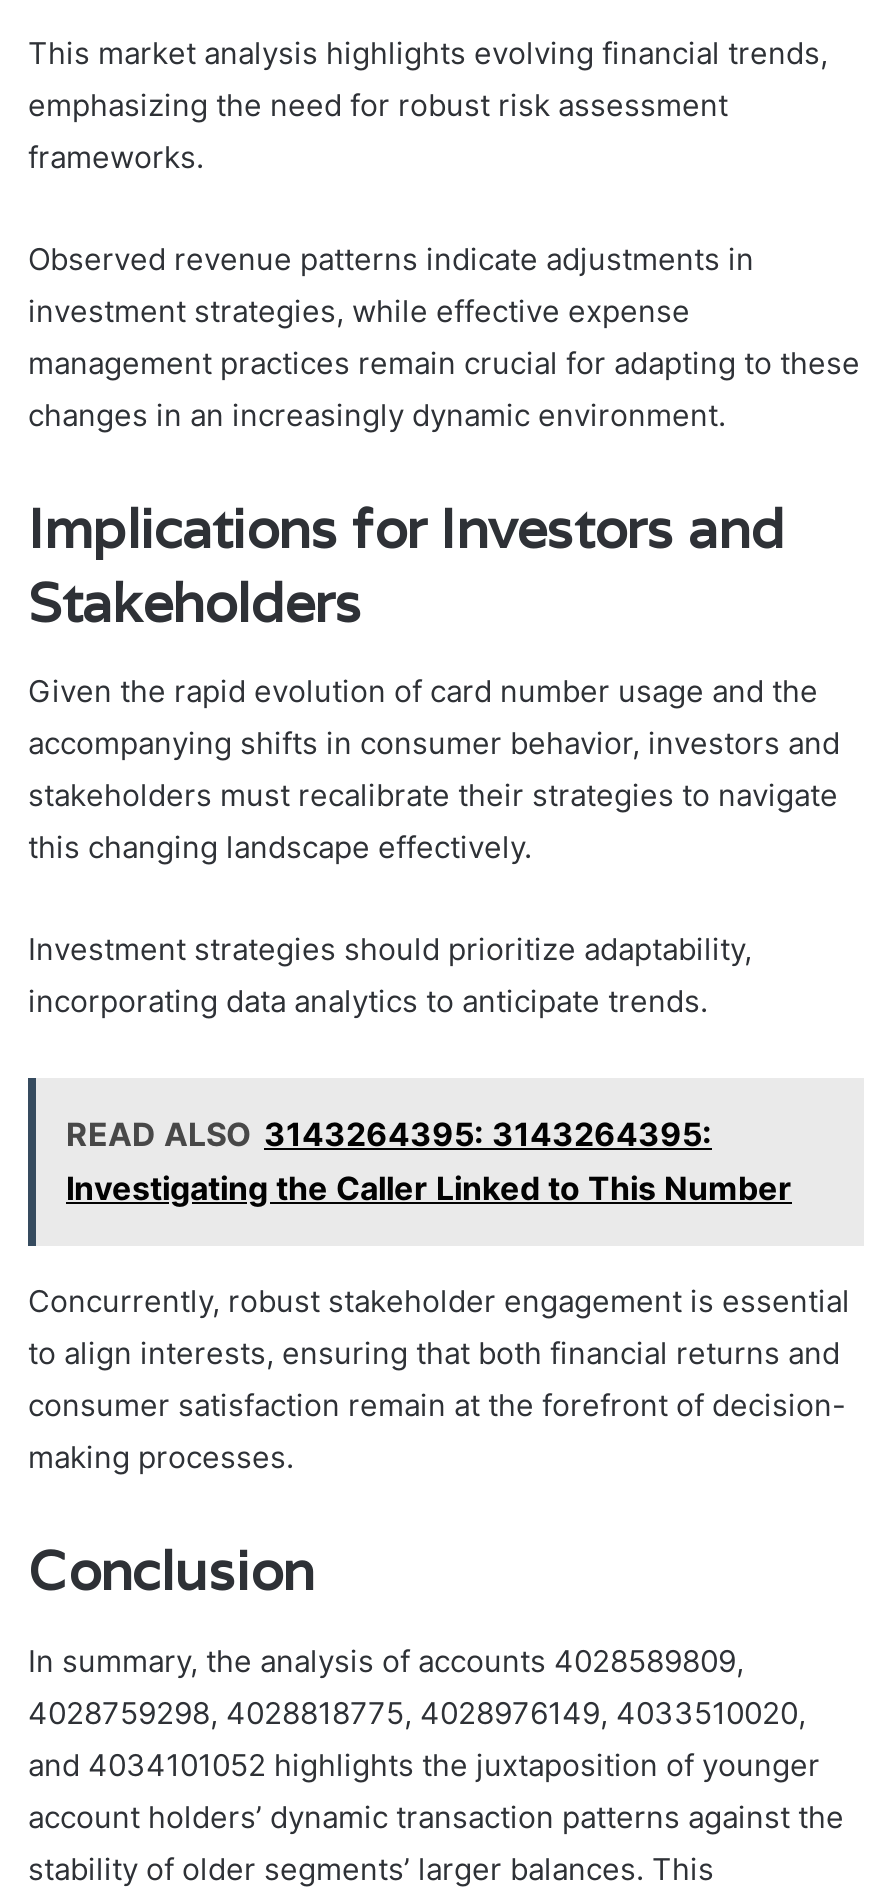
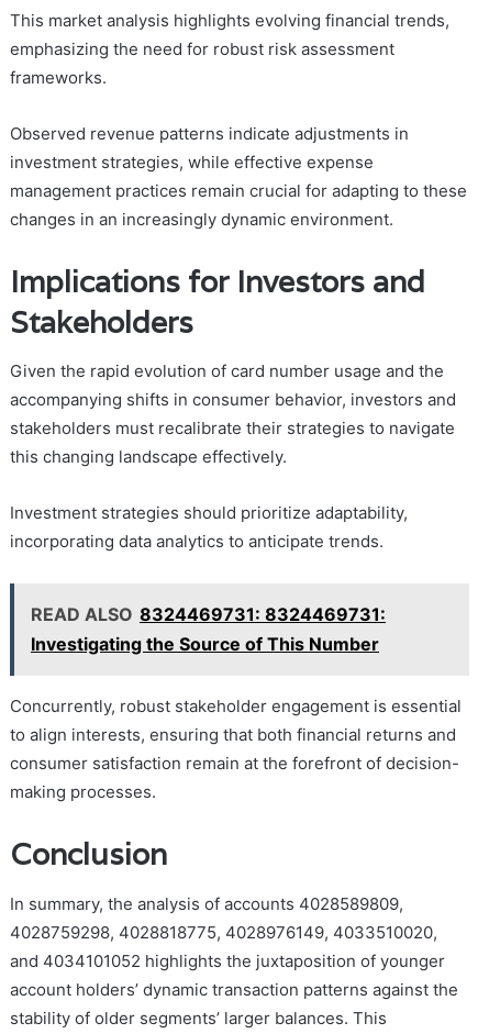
[66,1115,792,1209] READ ALSO 3143264395: 3143264395: | Investigating the Caller Linked to This Number -> [31,604,386,655] READ ALSO 8324469731: 8324469731: | Investigating the Source of This Number

